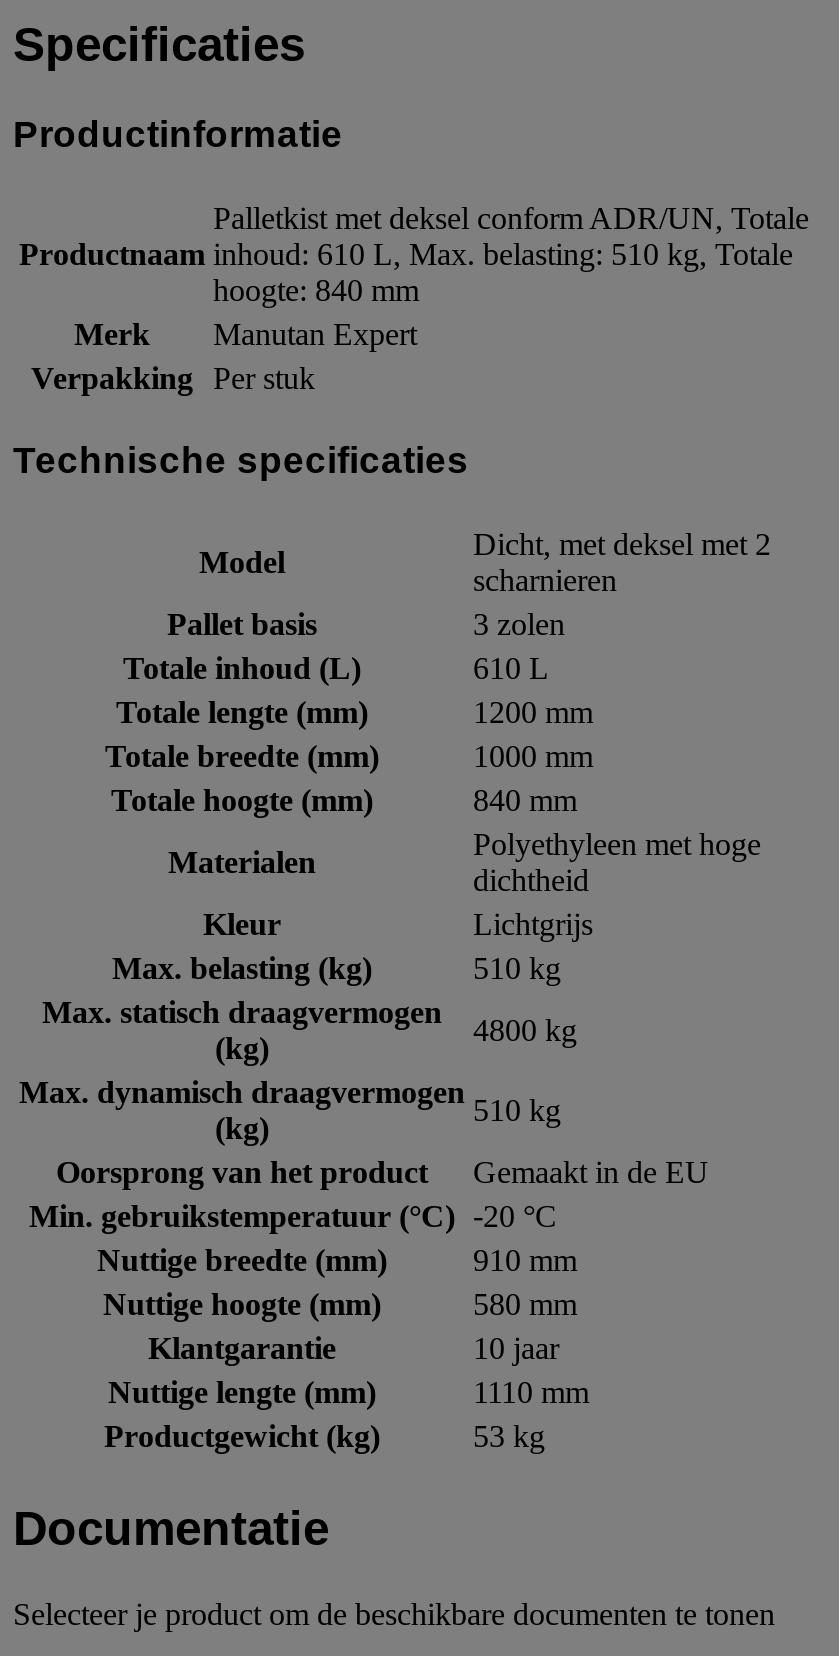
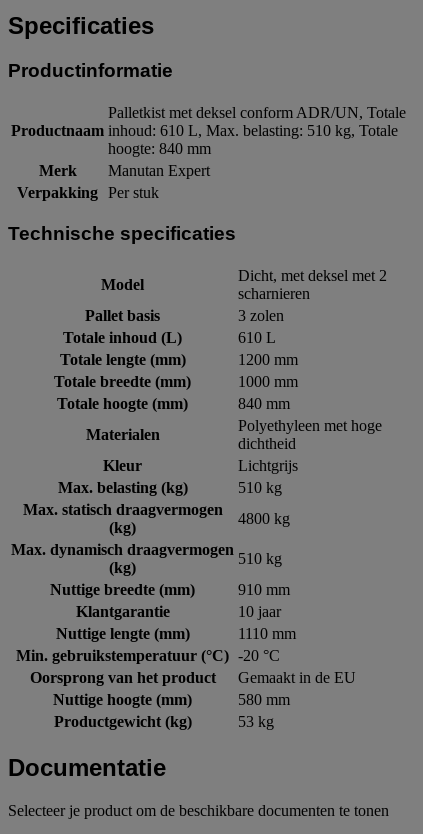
moved [29,1155,709,1233] -> [16,647,356,686]: Min. gebruikstemperatuur (°C) -20 °C | Oorsprong van het product | Gemaakt in de EU
moved [97,1243,577,1277] -> [50,581,290,598]: Nuttige breedte (mm) | 910 mm
moved [103,1287,577,1321] -> [53,691,290,708]: Nuttige hoogte (mm) | 580 mm
moved [108,1331,589,1409] -> [55,603,296,642]: Klantgarantie | 10 jaar | Nuttige lengte (mm) | 1110 mm

